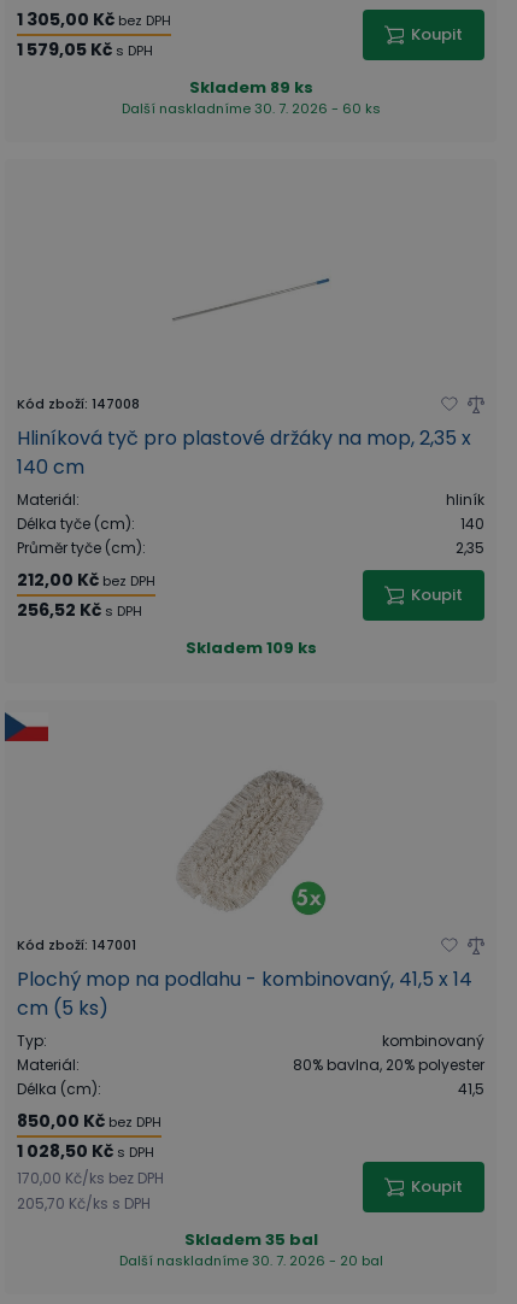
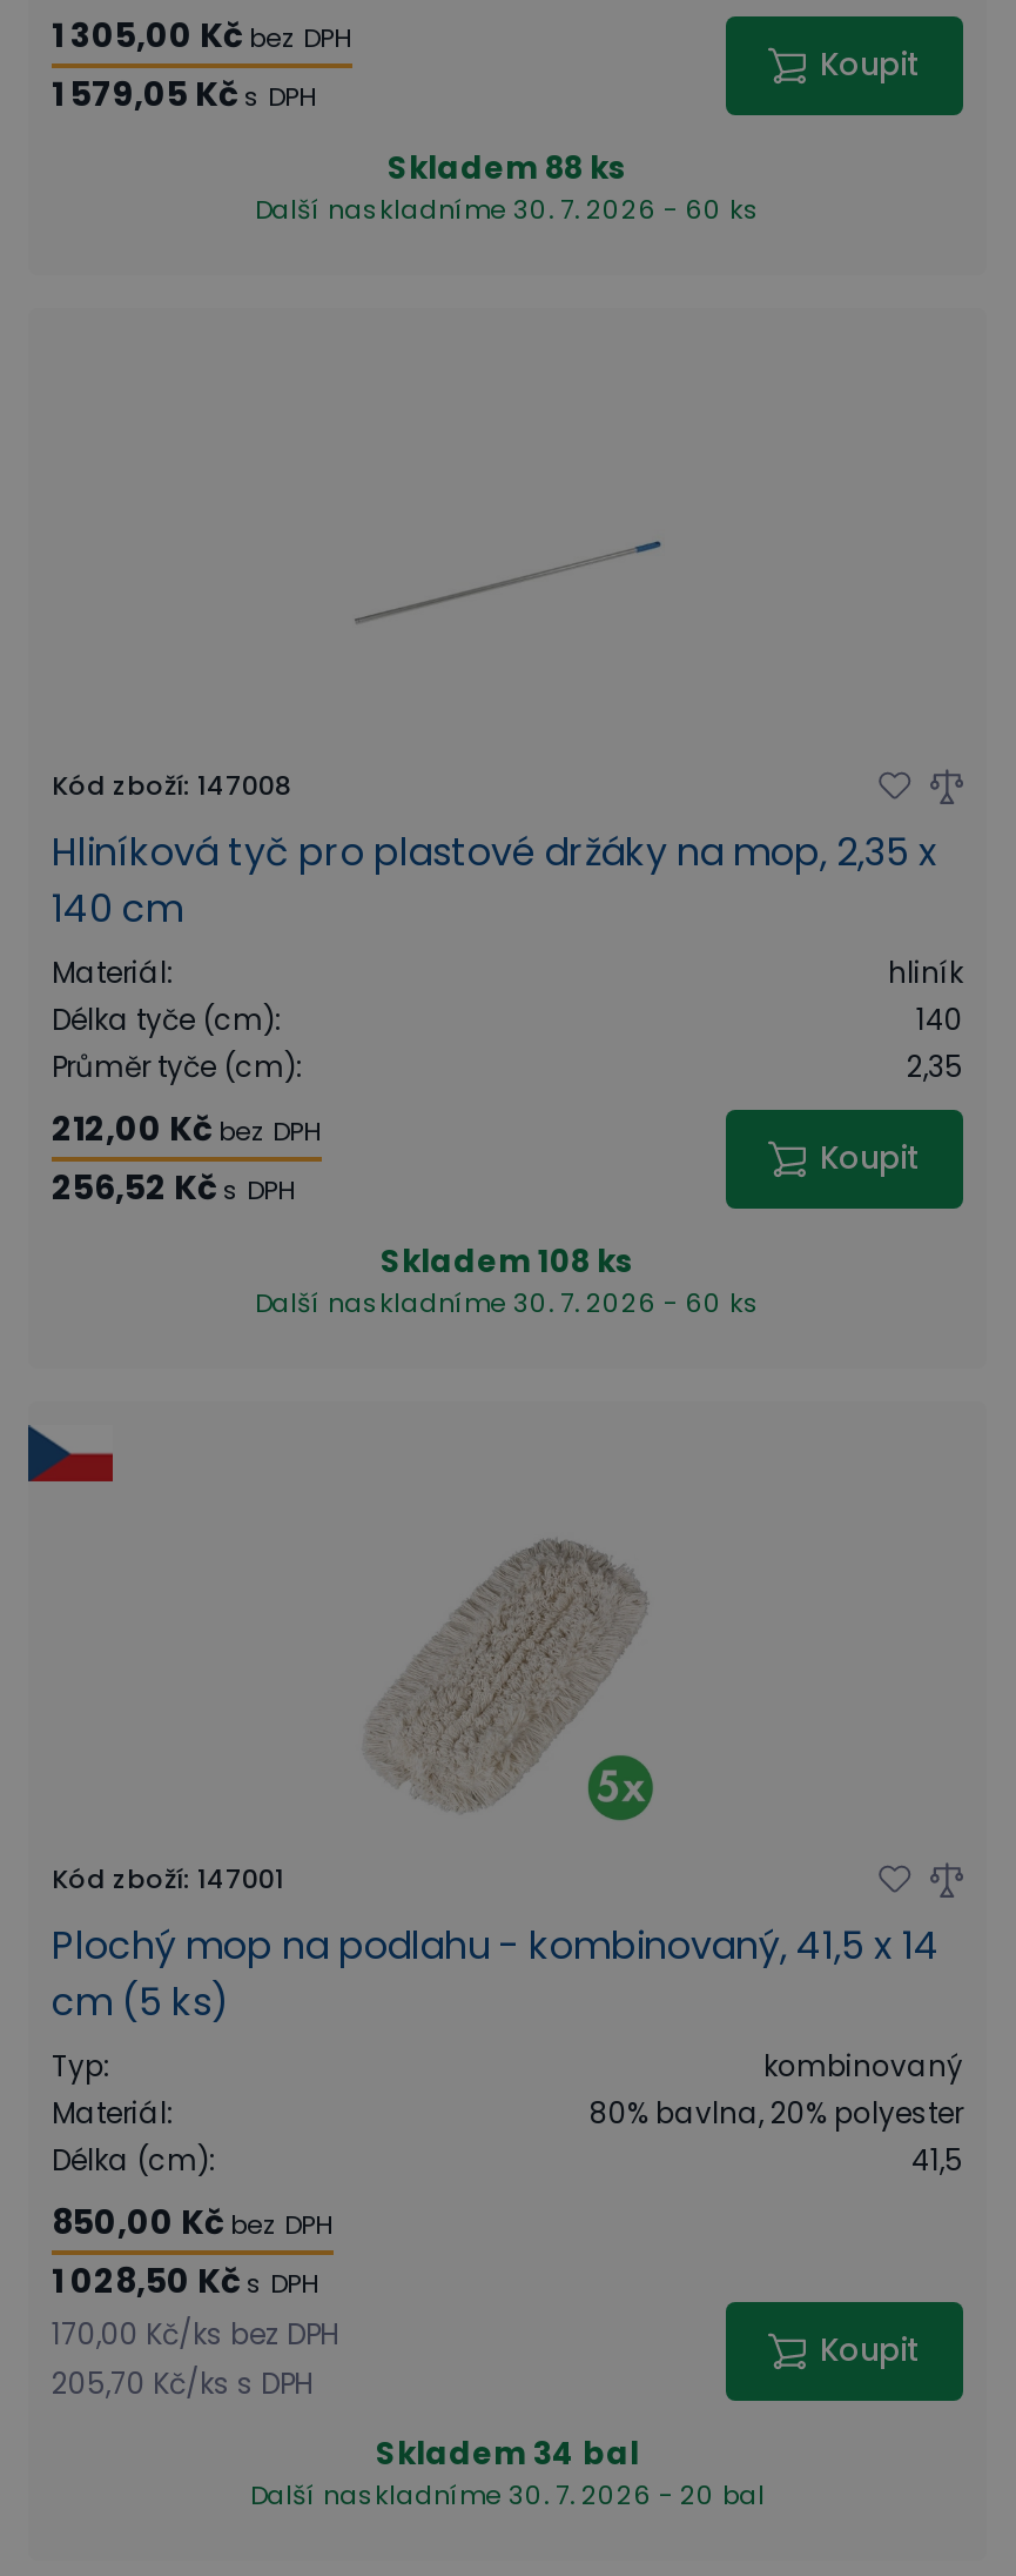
[189,76,313,99] Skladem 89 ks -> [388,146,627,190] Skladem 88 ks
[185,636,316,659] Skladem 109 ks -> [255,1239,760,1322] Skladem 108 ks | Další naskladníme 30. 7. 2026 - 60 ks
[184,1228,318,1251] Skladem 35 bal -> [376,2431,639,2476] Skladem 34 bal

